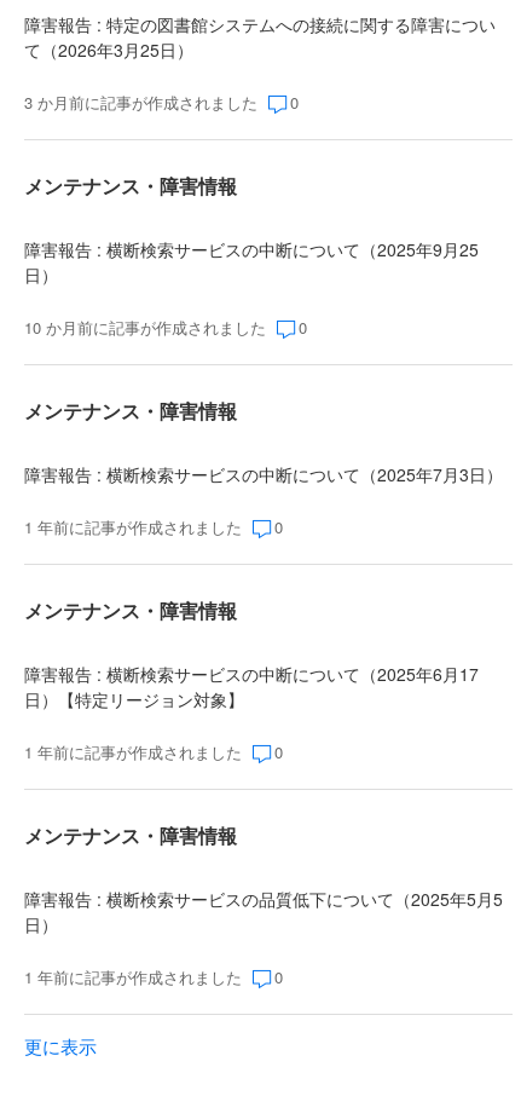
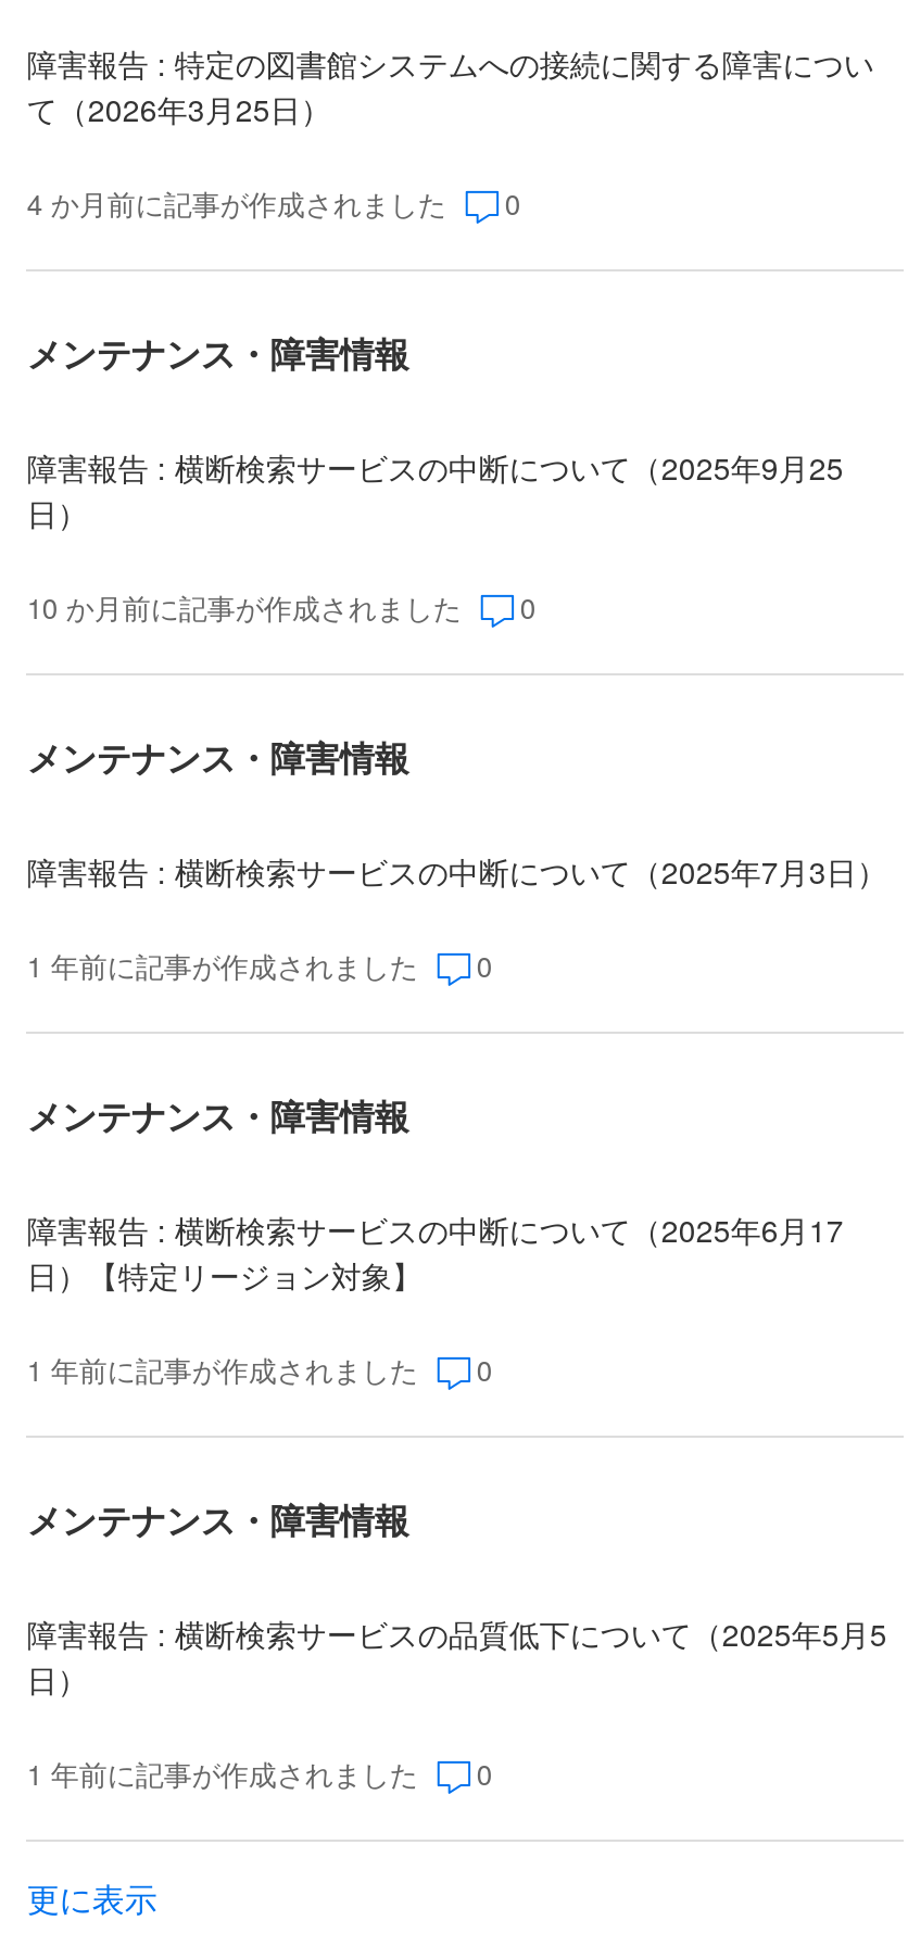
[25,91,258,114] 3 か月前に記事が作成されました -> [27,182,446,224] 4 か月前に記事が作成されました

